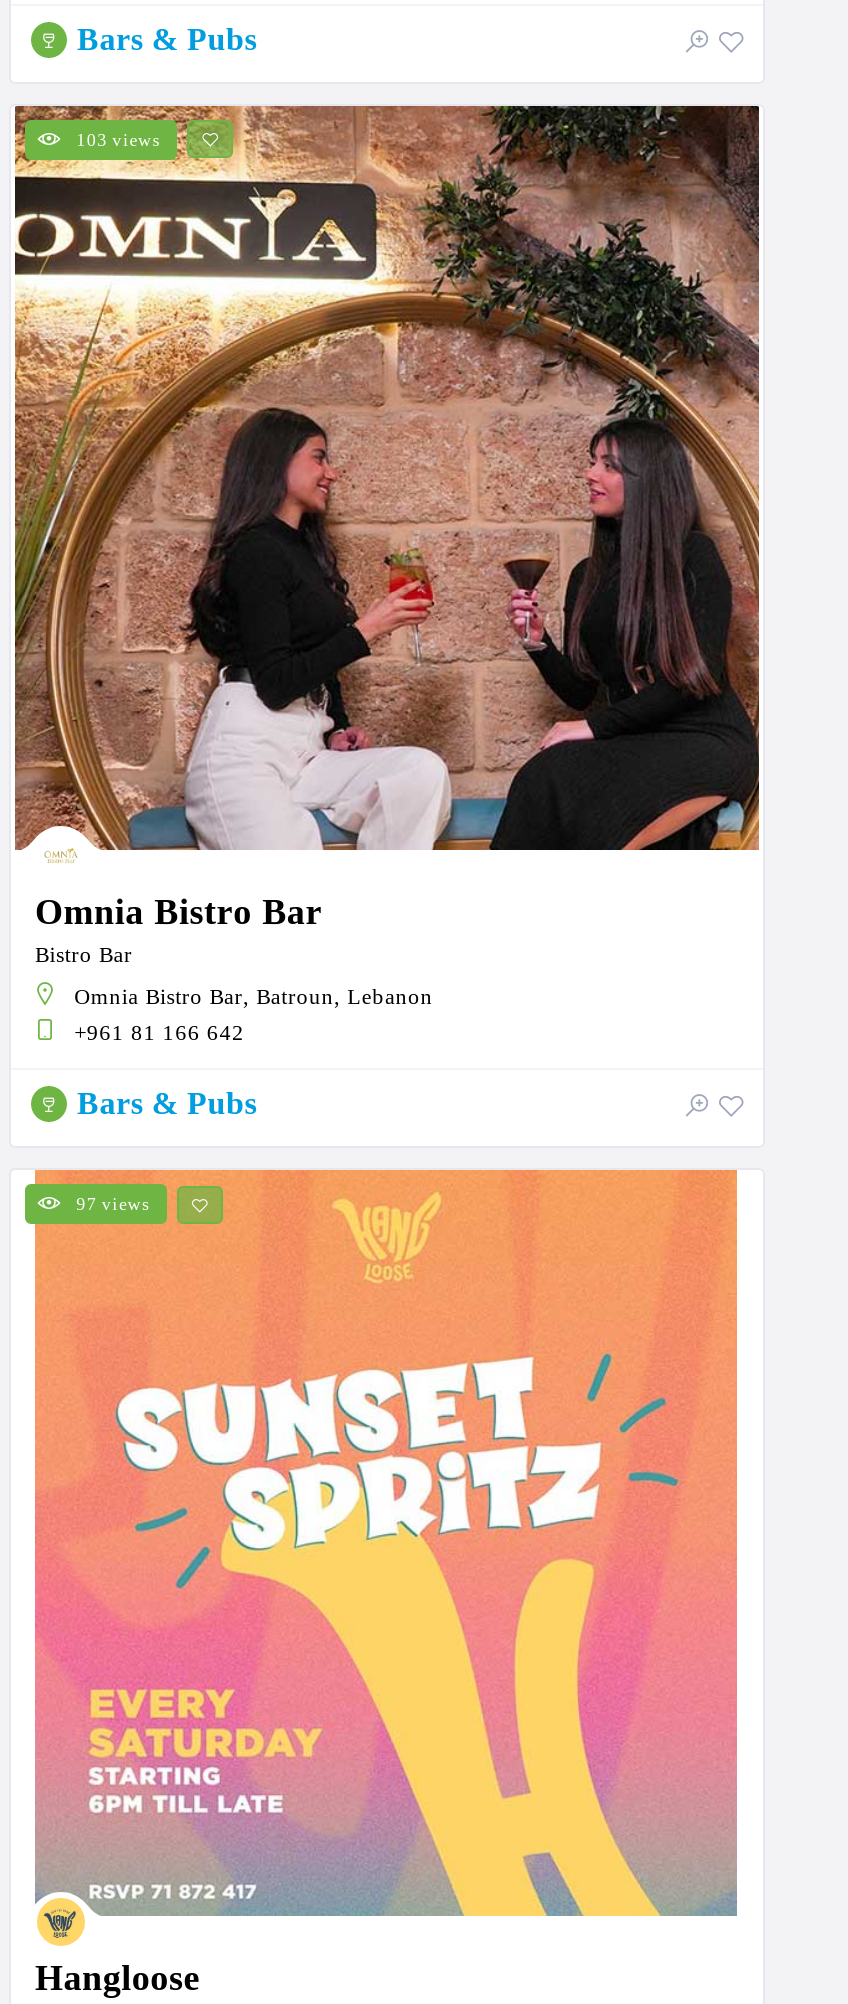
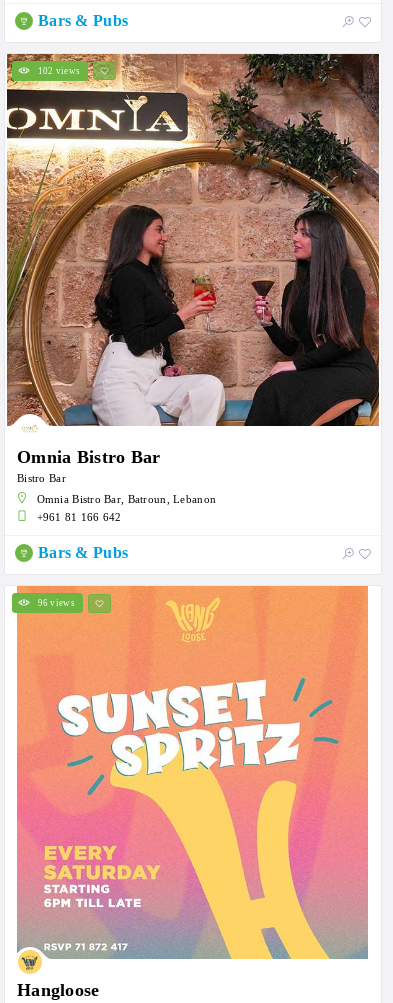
[76,130,161,150] 103 views -> [38,66,80,76] 102 views
[76,1195,151,1215] 97 views -> [38,598,75,608] 96 views

